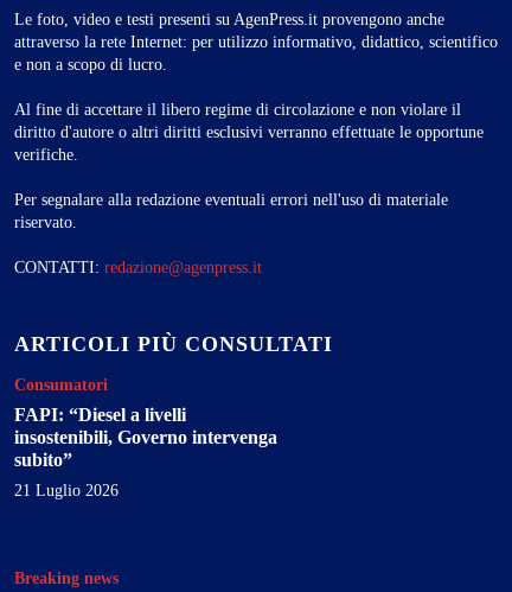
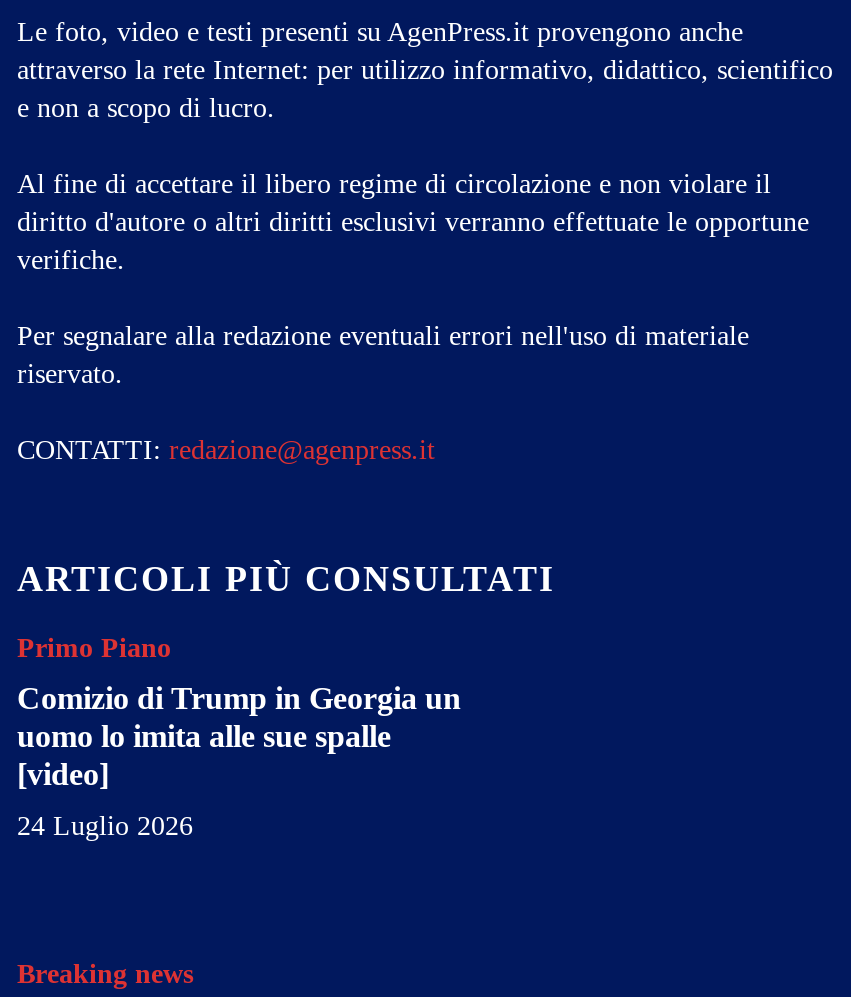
[14,376,108,394] Consumatori -> [17,634,171,664] Primo Piano
[14,405,277,470] FAPI: “Diesel a livelli | insostenibili, Governo intervenga | subito” -> [17,682,461,792] Comizio di Trump in Georgia un | uomo lo imita alle sue spalle | [video]
[14,482,119,500] 21 Luglio 2026 -> [17,812,193,842] 24 Luglio 2026

